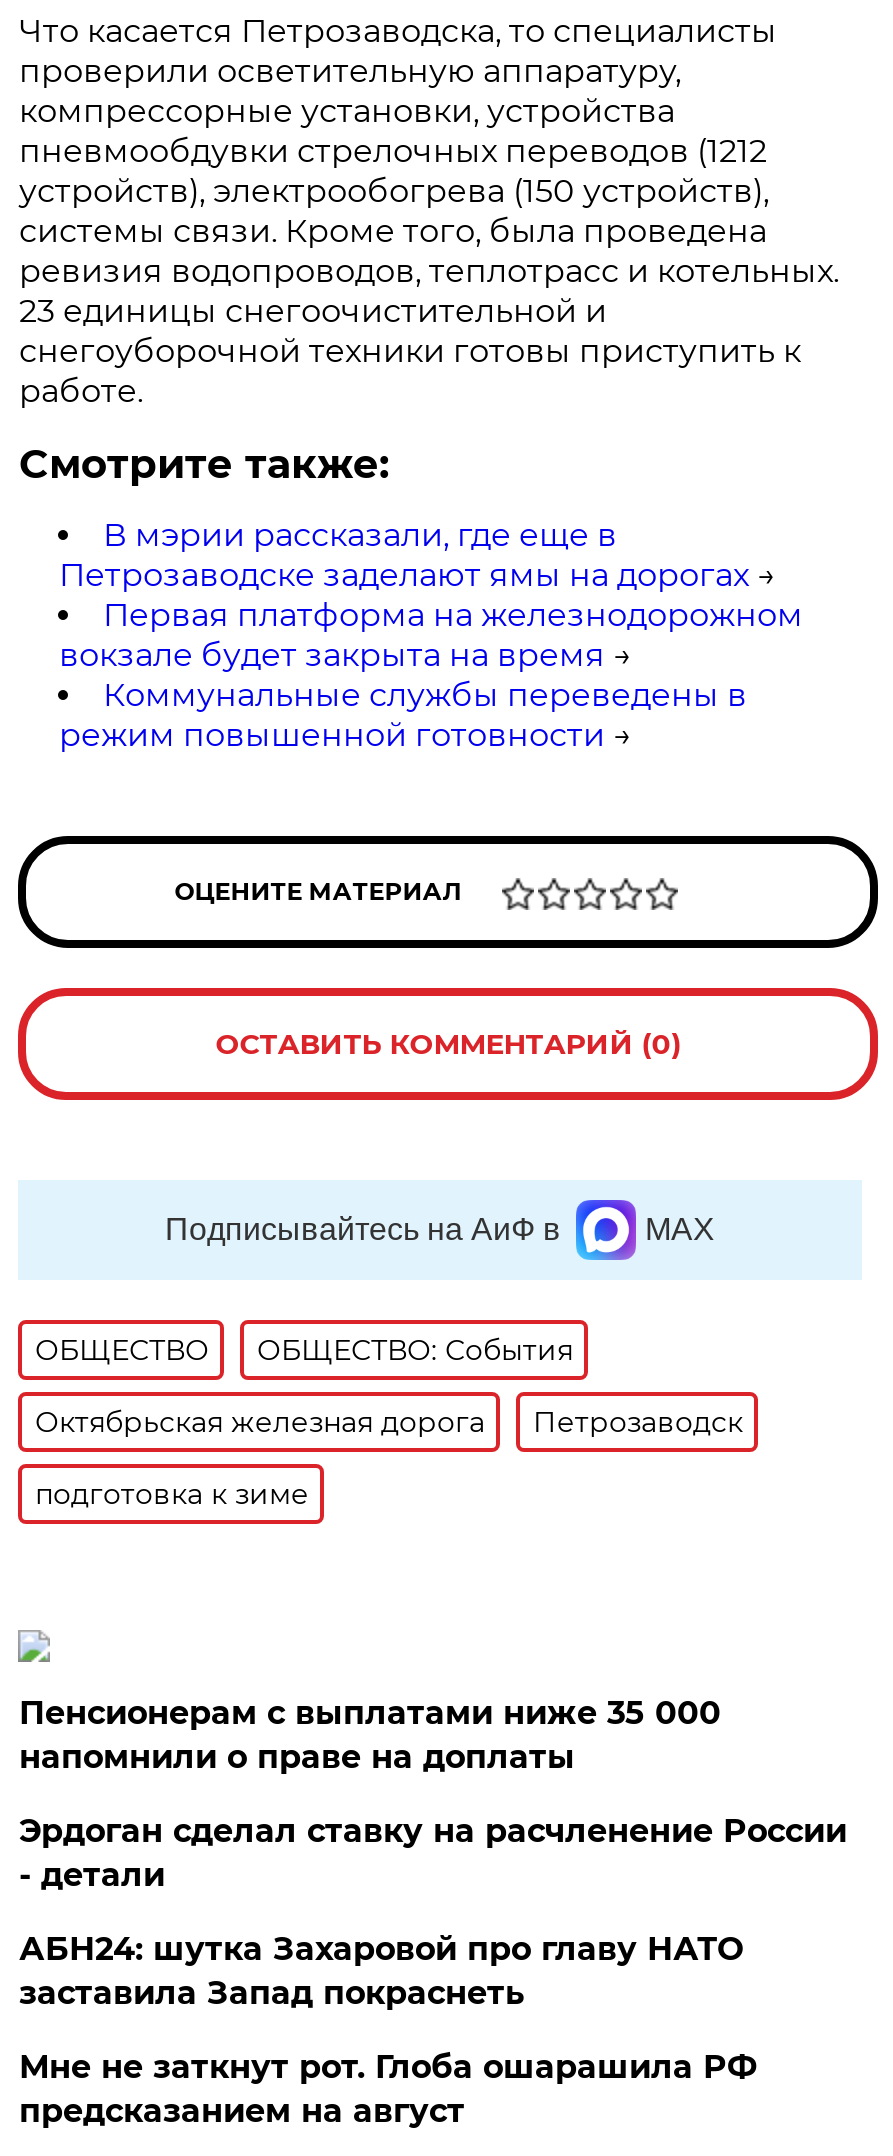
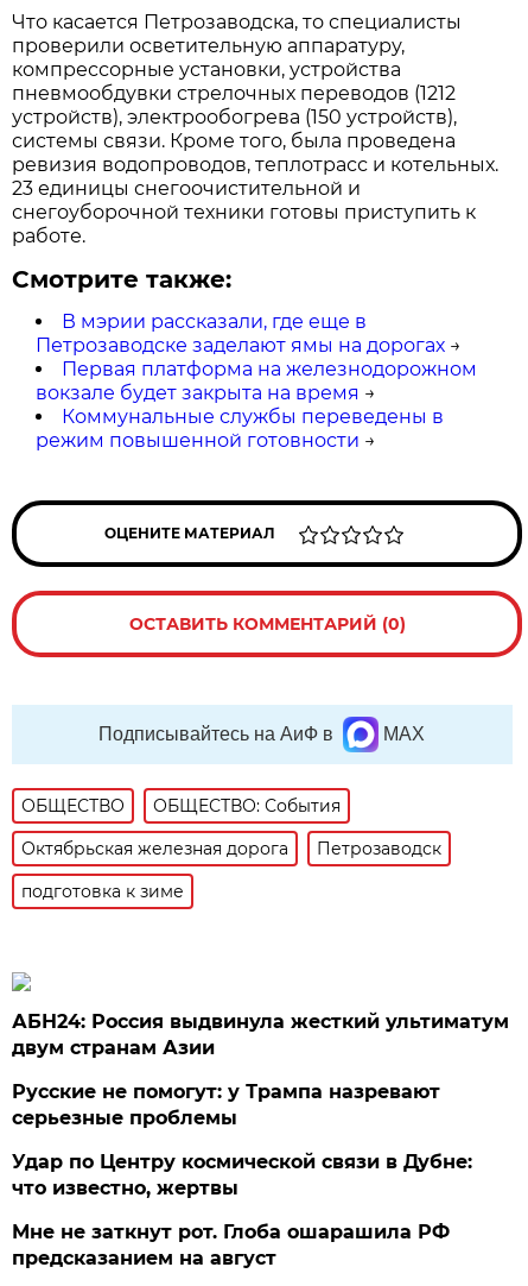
[19,1694,721,1776] Пенсионерам с выплатами ниже 35 000 | напомнили о праве на доплаты -> [12,1010,509,1059] АБН24: Россия выдвинула жесткий ультиматум | двум странам Азии
[19,1812,847,1894] Эрдоган сделал ставку на расчленение России | - детали -> [12,1080,441,1129] Русские не помогут: у Трампа назревают | серьезные проблемы
[19,1930,743,2012] АБН24: шутка Захаровой про главу НАТО | заставила Запад покраснеть -> [12,1150,473,1199] Удар по Центру космической связи в Дубне: | что известно, жертвы

